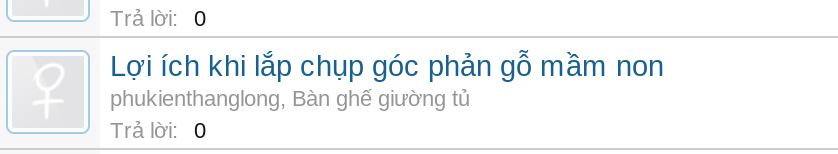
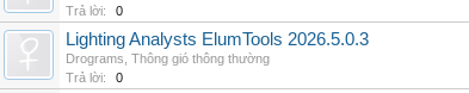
[110,50,664,110] Lợi ích khi lắp chụp góc phản gỗ mầm non | phukienthanglong, Bàn ghế giường tủ -> [66,30,369,66] Lighting Analysts ElumTools 2026.5.0.3 | Drograms, Thông gió thông thường

